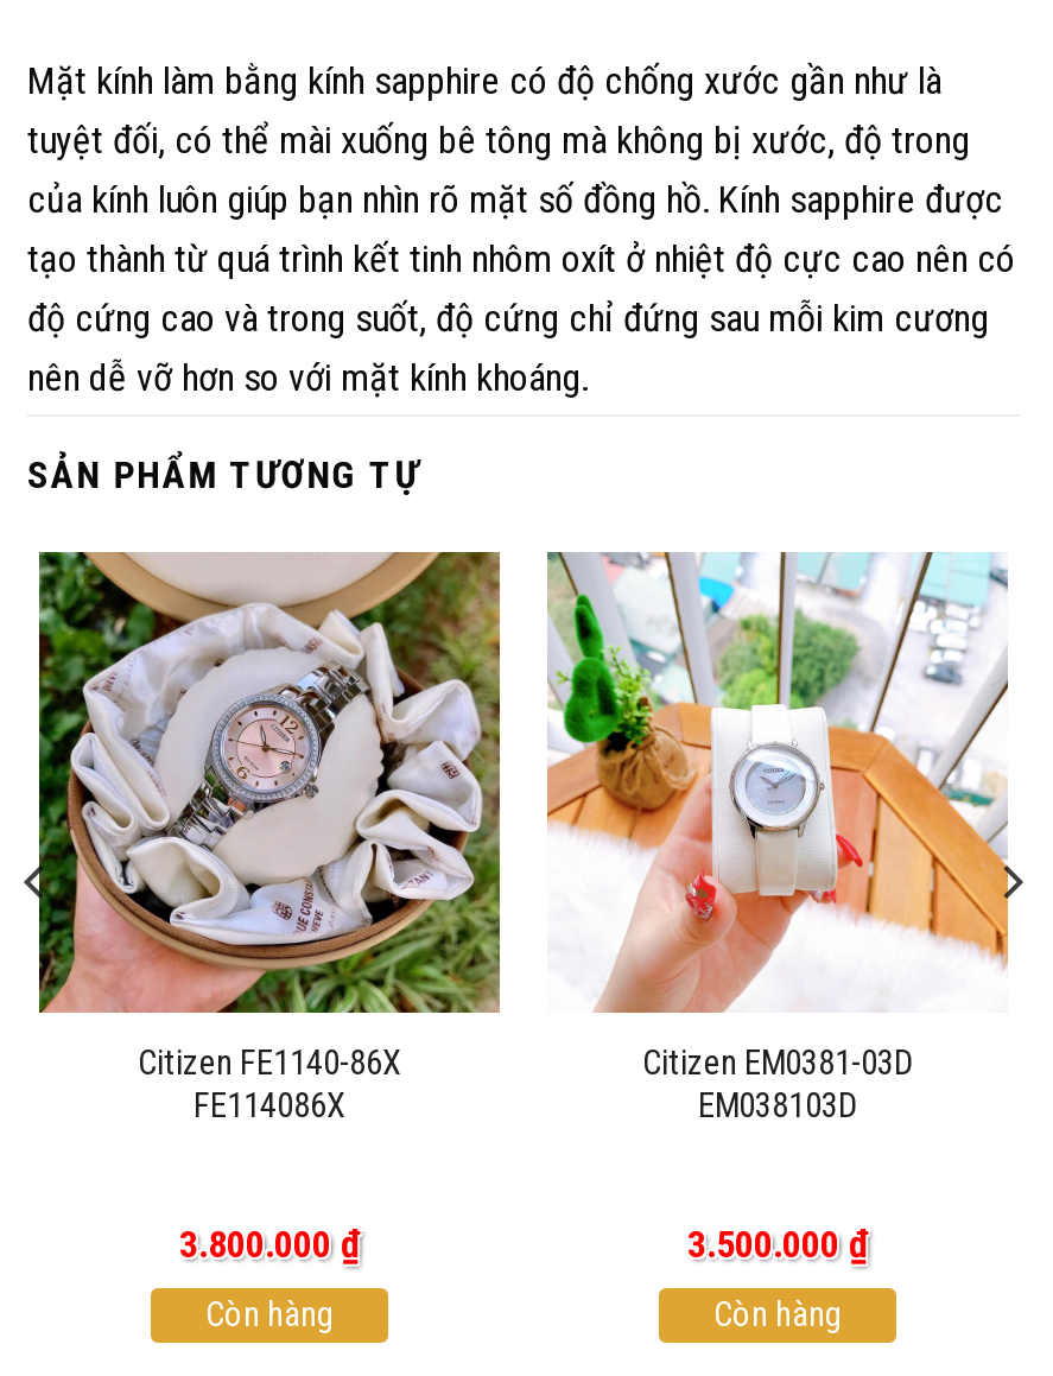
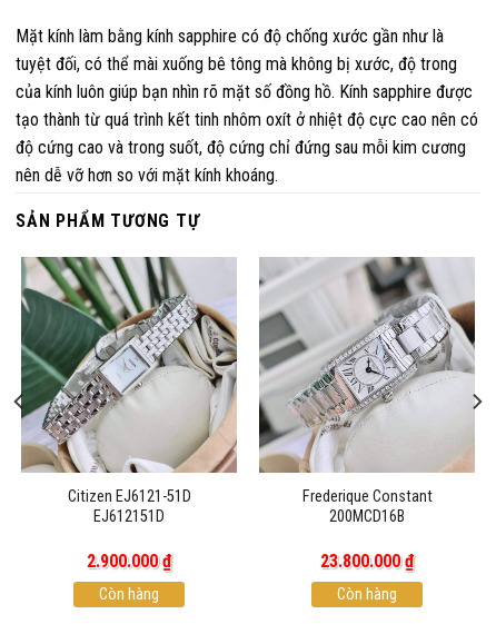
[23,550,502,1127] [image] | Citizen FE1140-86X | FE114086X -> [13,256,237,526] [image] | Citizen EJ6121-51D | EJ612151D
[547,552,1025,1127] [image] | Citizen EM0381-03D | EM038103D -> [258,256,483,526] [image] | Frederique Constant | 200MCD16B
[179,1222,360,1267] 3.800.000 ₫ -> [87,551,171,572] 2.900.000 ₫
[687,1222,868,1267] 3.500.000 ₫ -> [320,551,414,572] 23.800.000 ₫

